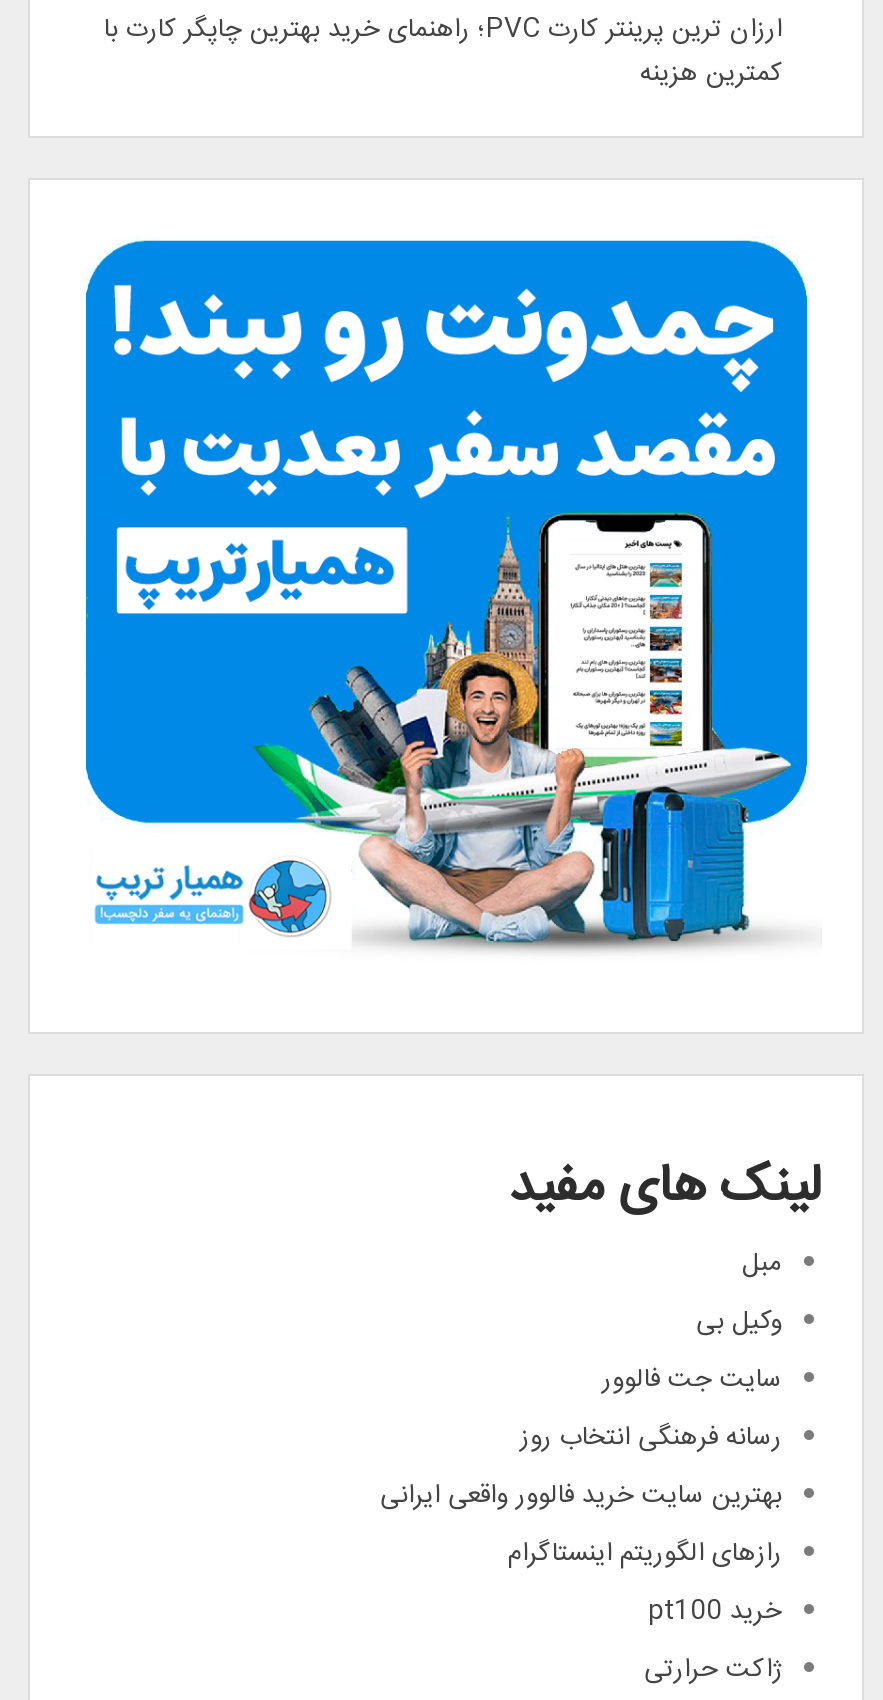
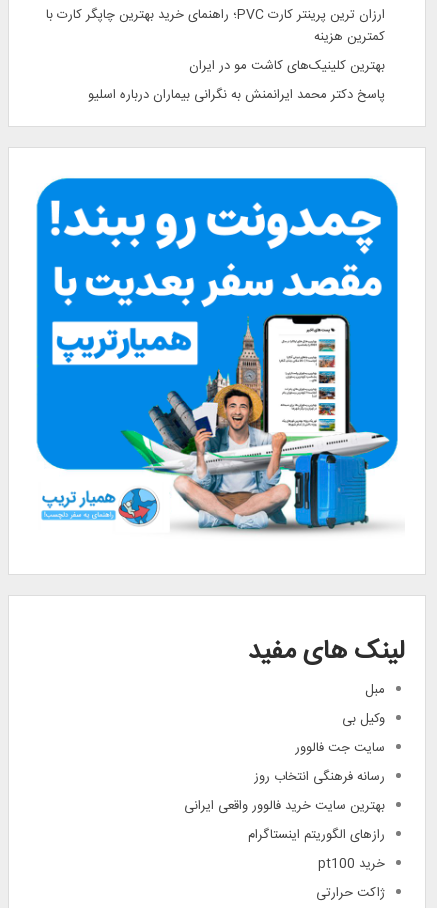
none -> [88,55,385,106] بهترین کلینیک‌های کاشت مو در ایران | پاسخ دکتر محمد ایرانمنش به نگرانی بیماران درباره اسلیو

